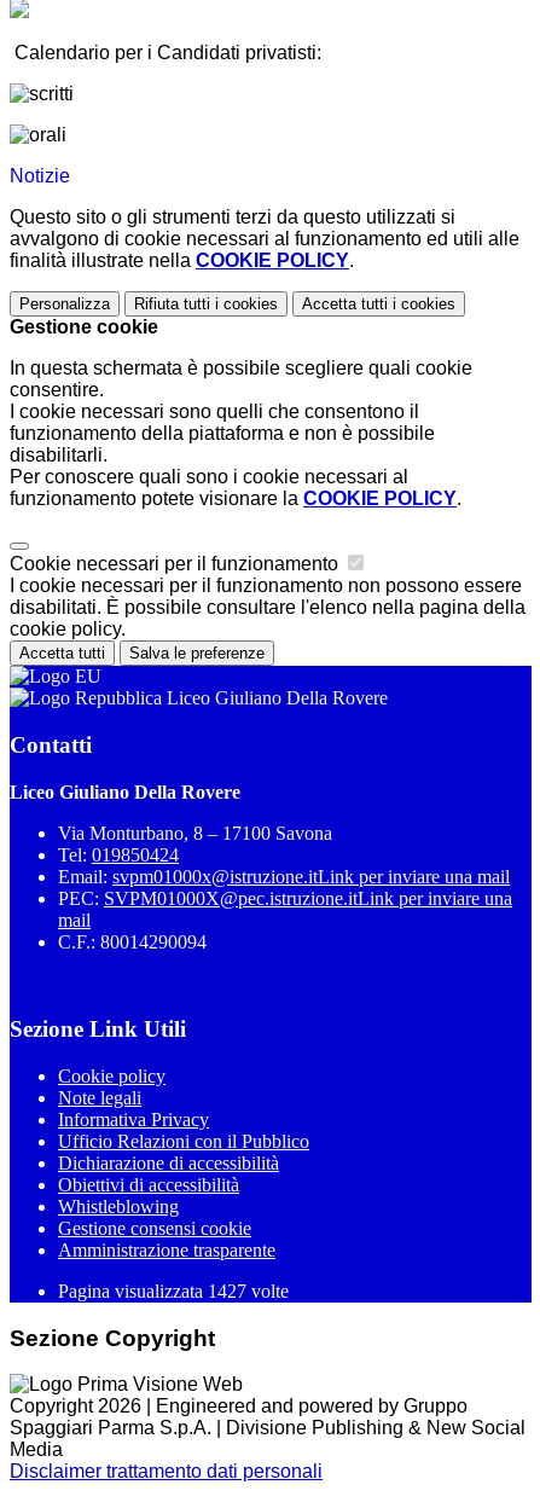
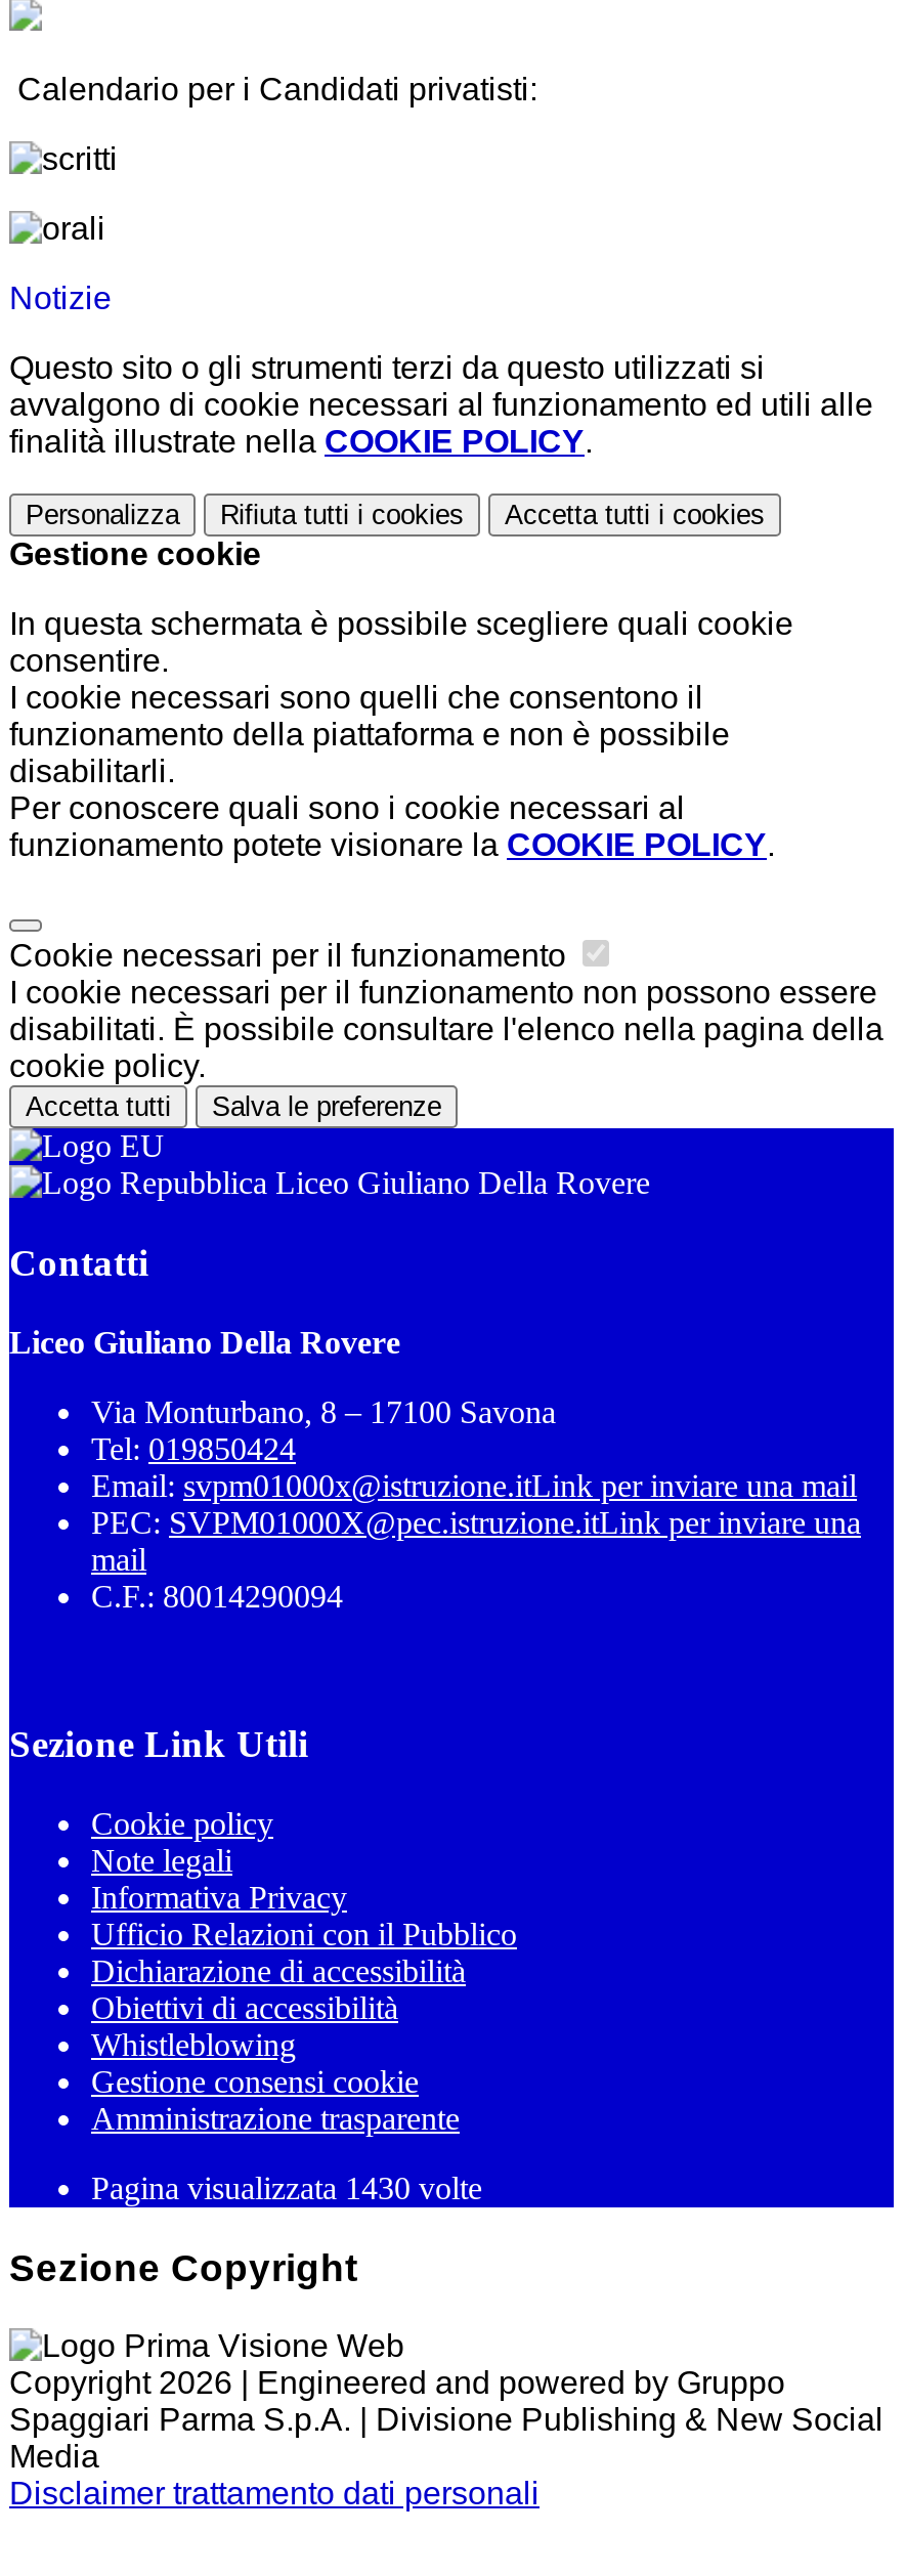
[58,1281,289,1301] Pagina visualizzata 1427 volte -> [91,2171,482,2205] Pagina visualizzata 1430 volte

